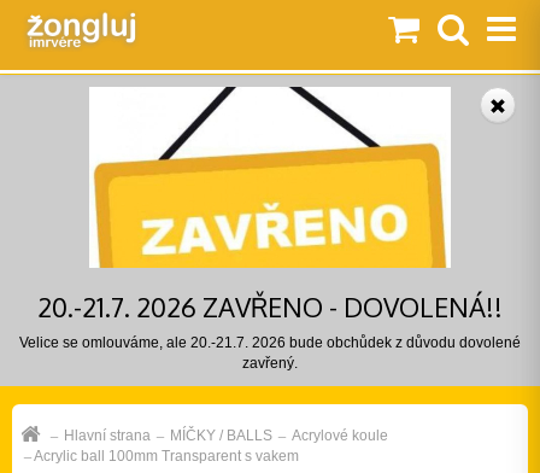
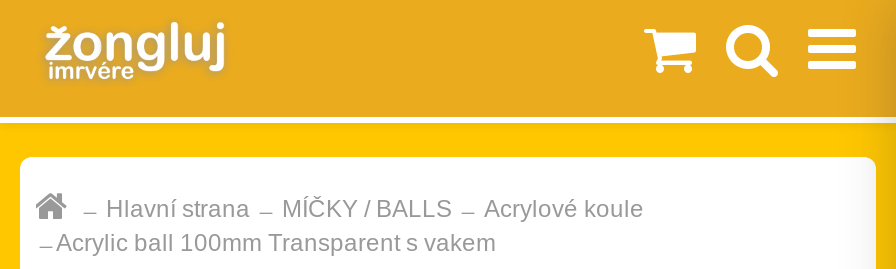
[4,74,536,387] [image] | 20.-21.7. 2026 ZAVŘENO - DOVOLENÁ!! | Velice se omlouváme, ale 20.-21.7. 2026 bude obchůdek z důvodu dovolené | zavřený. -> none

